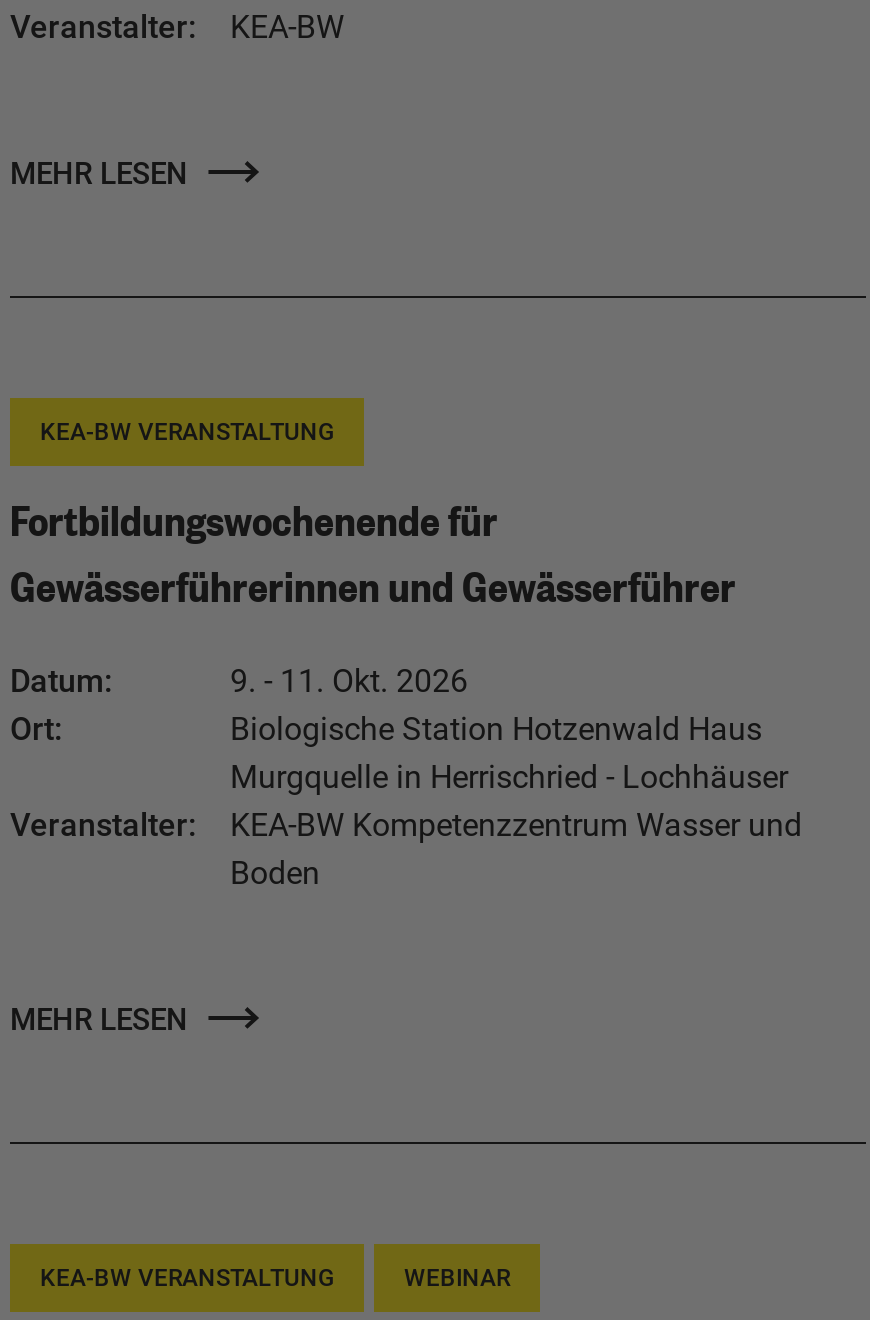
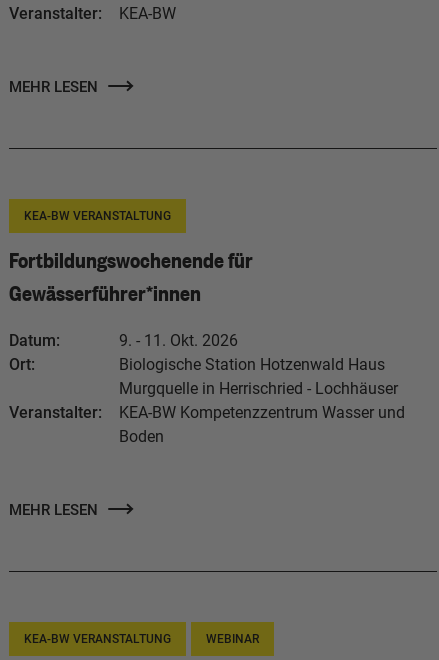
[10,556,736,612] Gewässerführerinnen und Gewässerführer -> [9,278,201,306] Gewässerführer*innen

